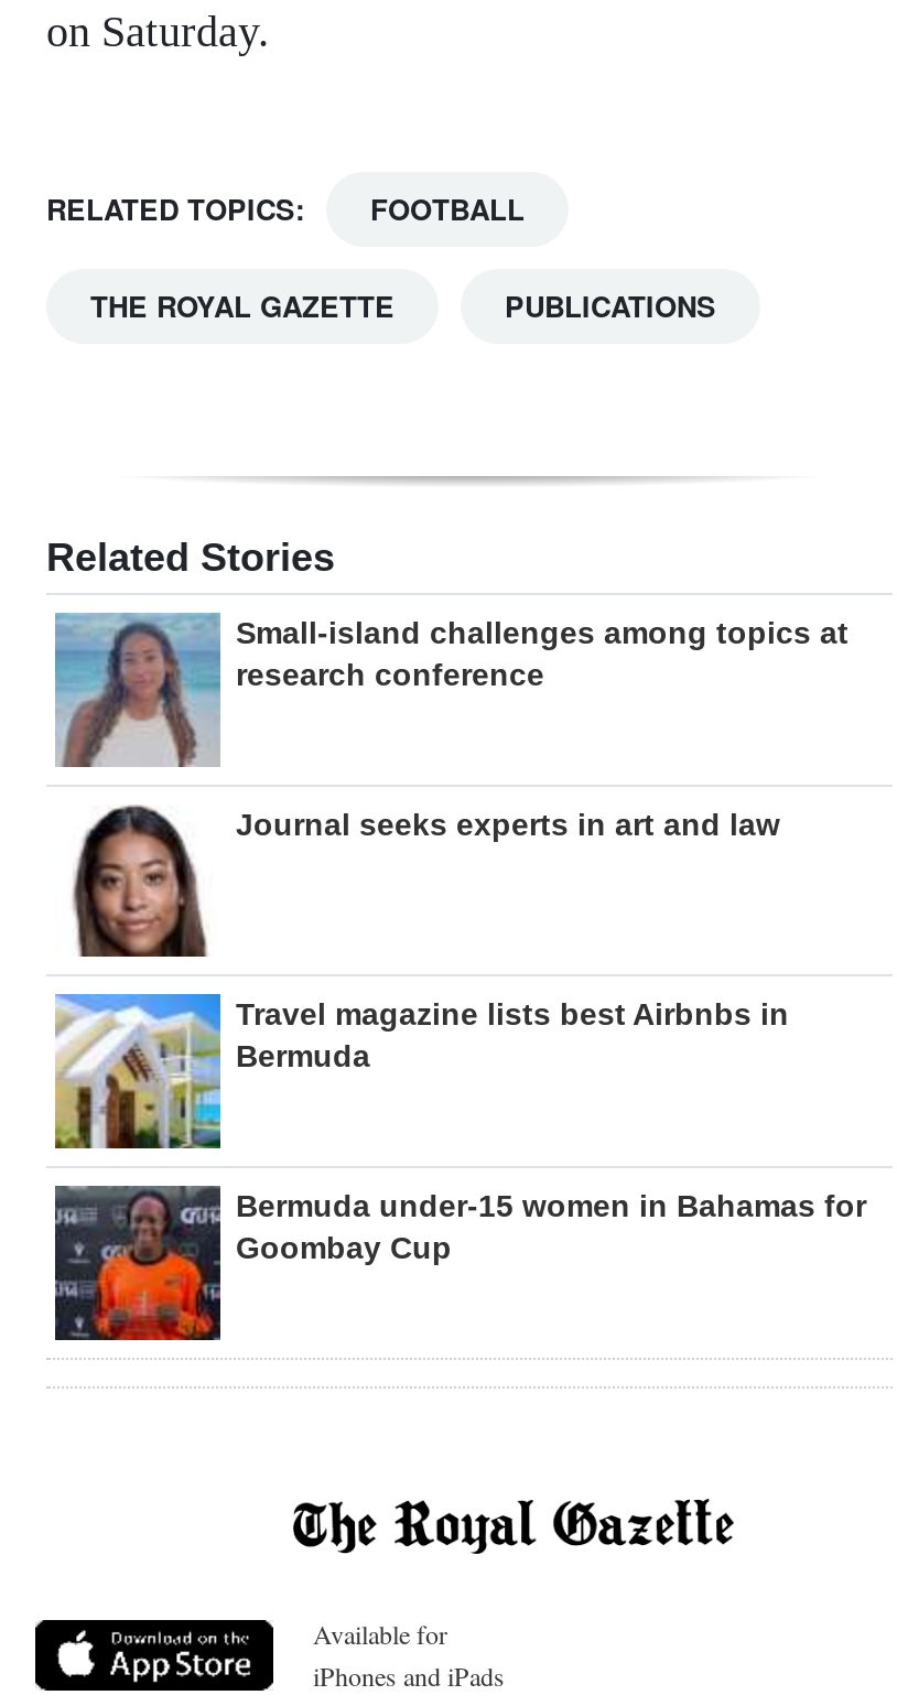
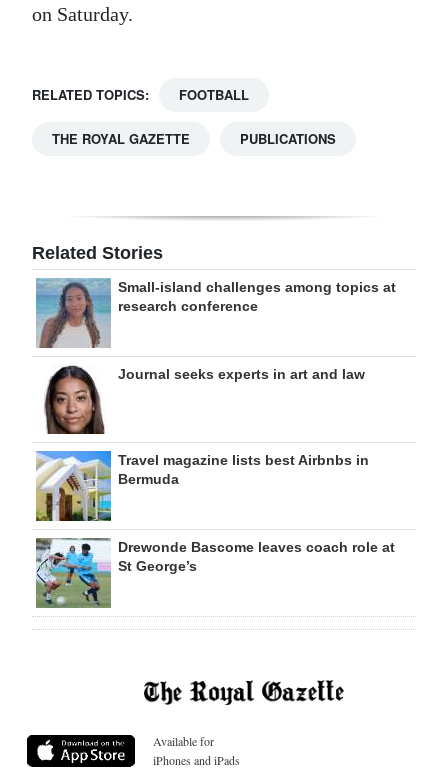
[53,1186,866,1342] [image] | Bermuda under-15 women in Bahamas for | Goombay Cup -> [35,538,395,609] [image] | Drewonde Bascome leaves coach role at | St George’s

